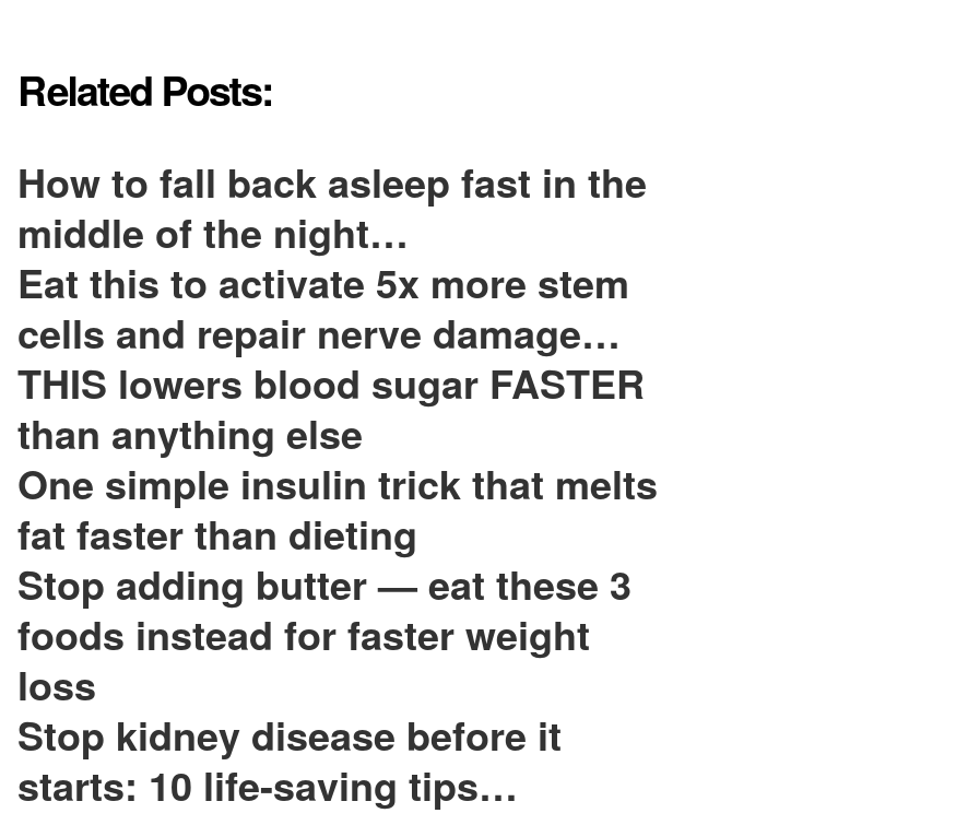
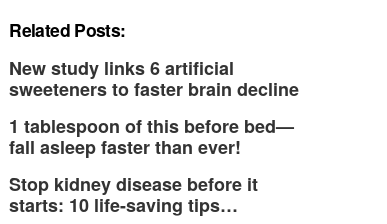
[17,156,658,715] How to fall back asleep fast in the | middle of the night… | Eat this to activate 5x more stem | cells and repair nerve damage… | THIS lowers blood sugar FASTER | than anything else | One simple insulin trick that melts | fat faster than dieting | Stop adding butter — eat these 3 | foods instead for faster weight | loss -> [9,55,299,160] New study links 6 artificial | sweeteners to faster brain decline | 1 tablespoon of this before bed— | fall asleep faster than ever!

